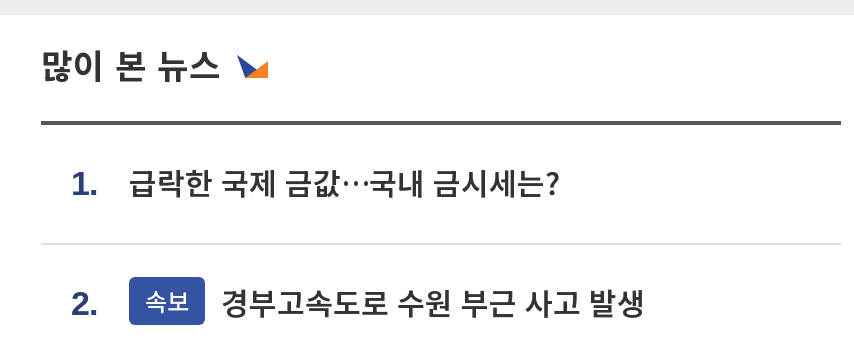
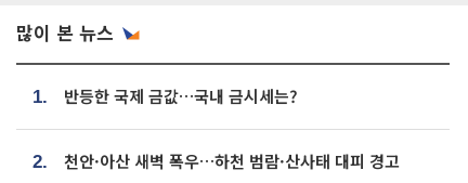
[129,160,561,202] 급락한 국제 금값…국내 금시세는? -> [64,84,298,107] 반등한 국제 금값…국내 금시세는?
[145,280,645,322] 속보 | 경부고속도로 수원 부근 사고 발생 -> [64,149,400,172] 천안·아산 새벽 폭우…하천 범람·산사태 대피 경고

